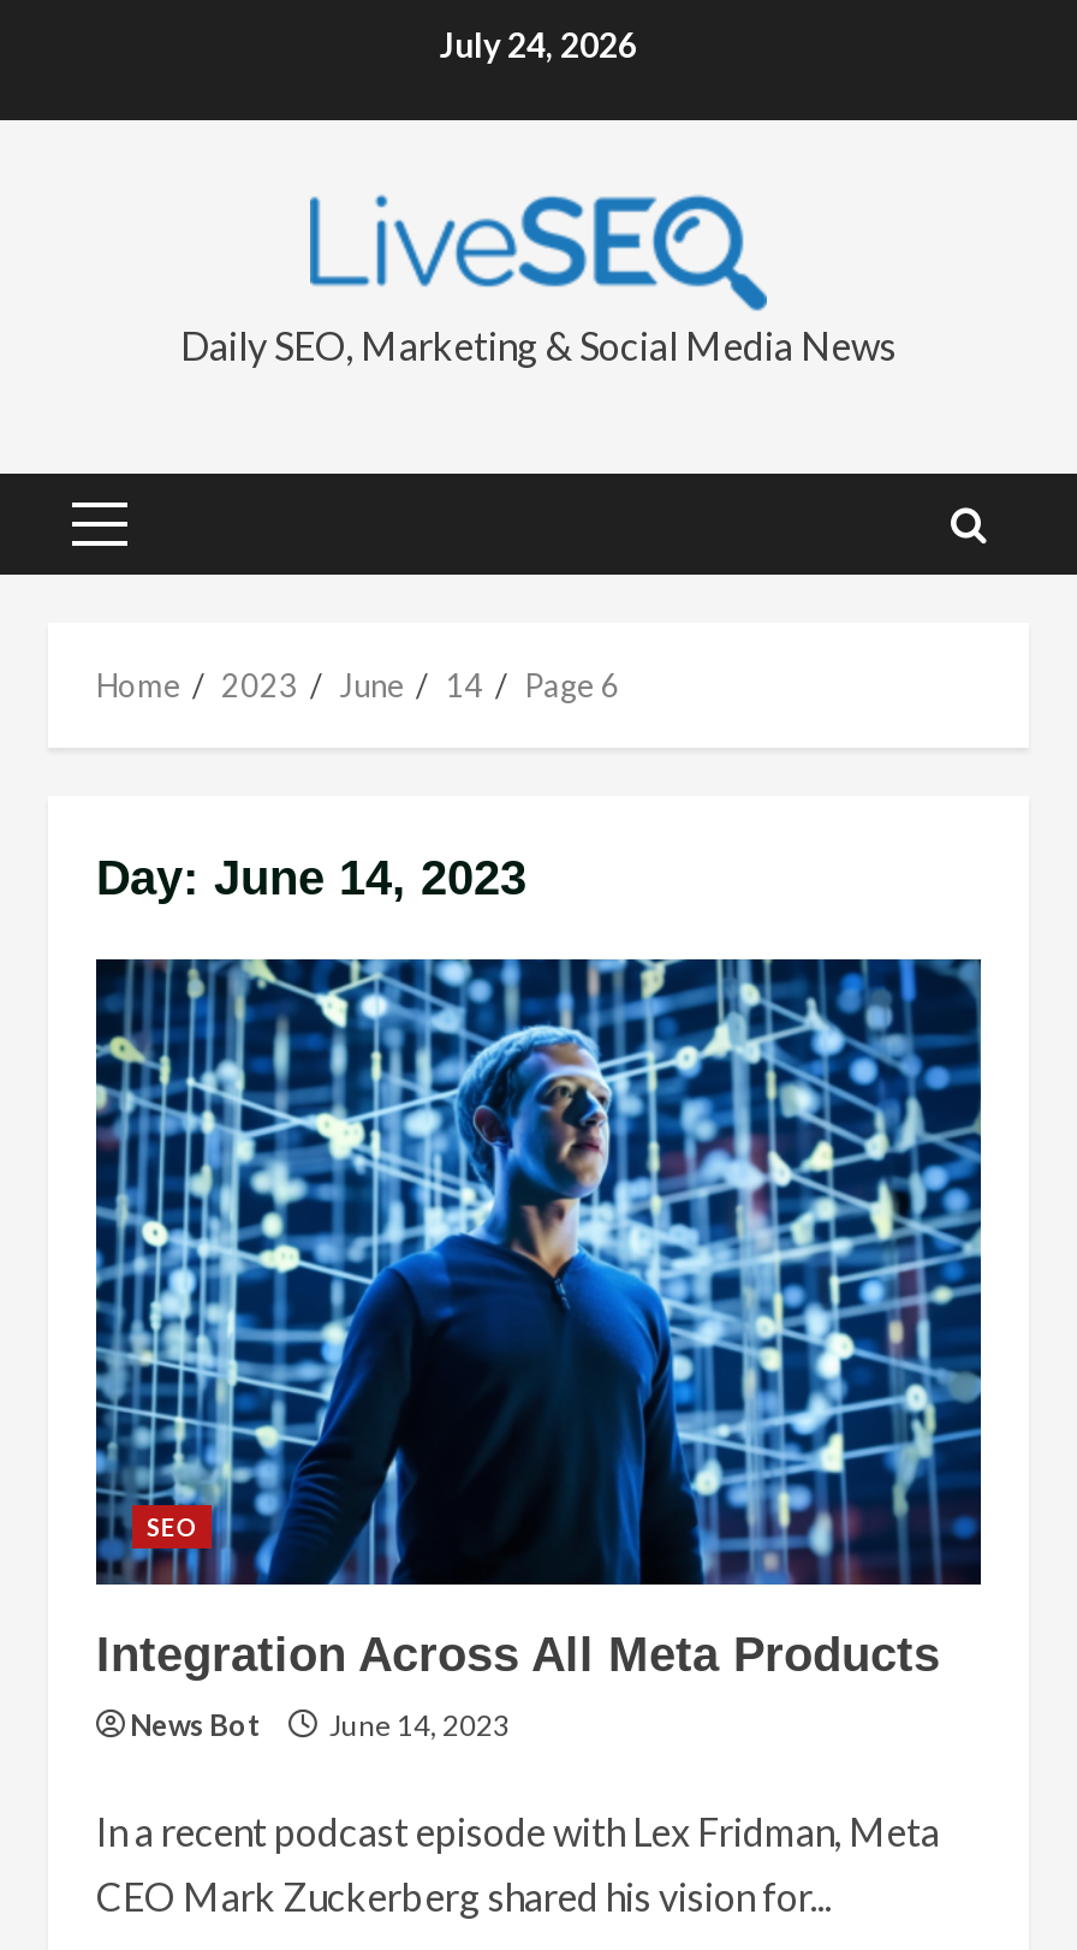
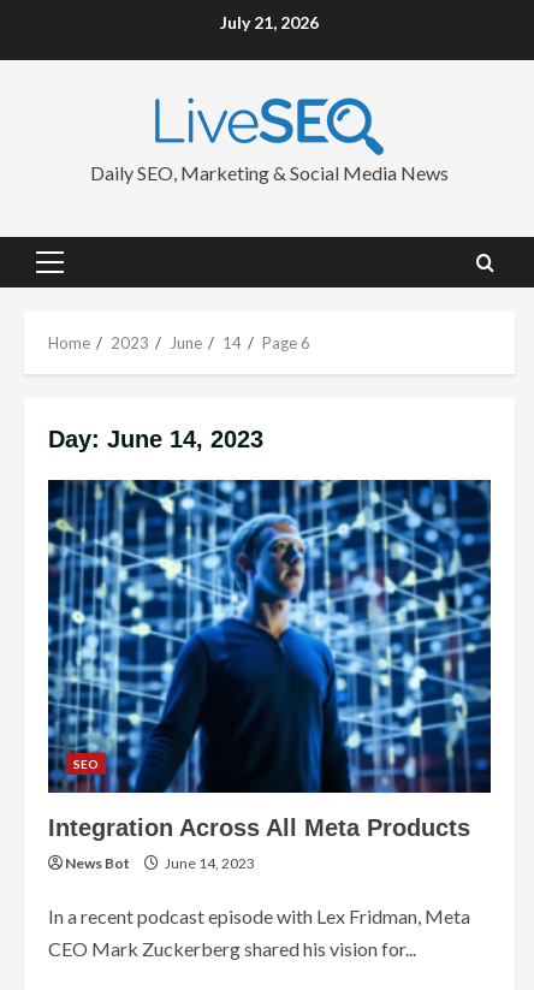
[440,23,637,64] July 24, 2026 -> [220,11,319,32] July 21, 2026

